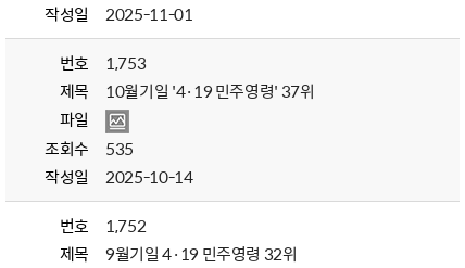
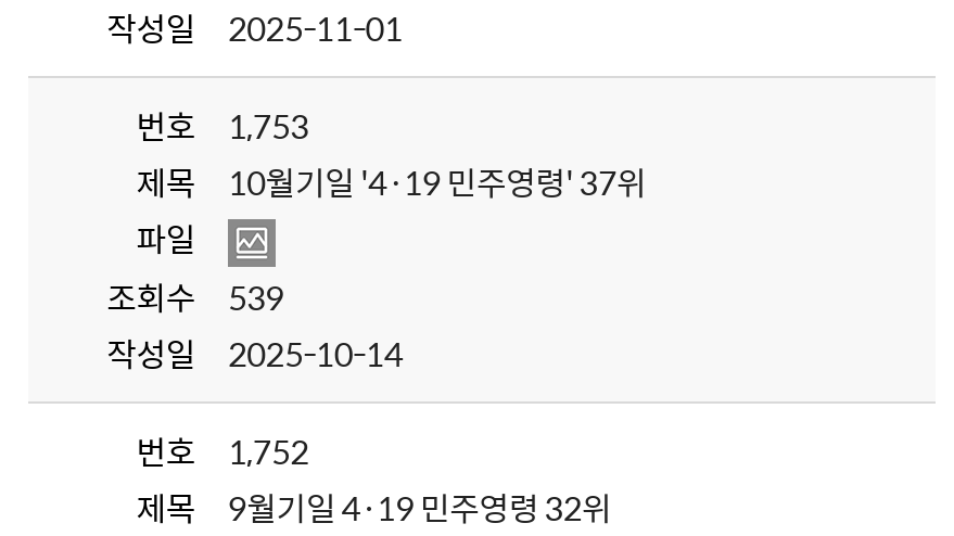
[45,137,134,161] 조회수 535 -> [107,273,284,321] 조회수 539

